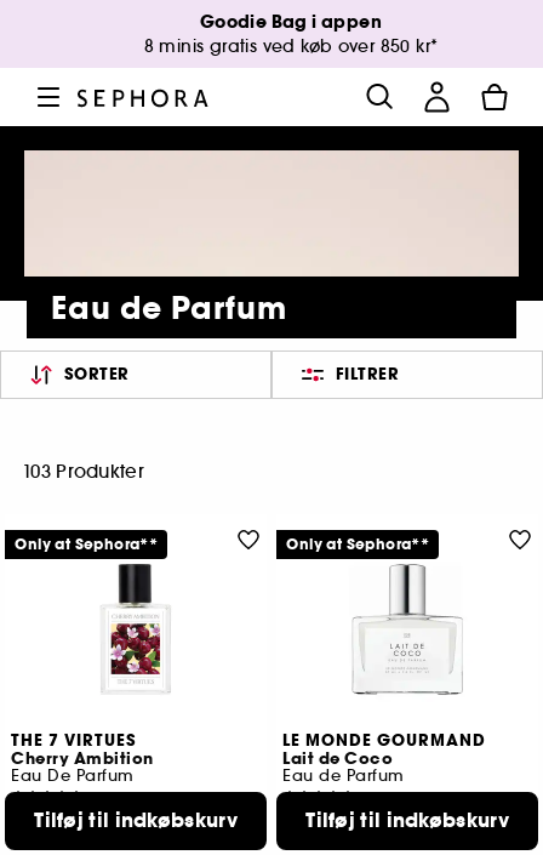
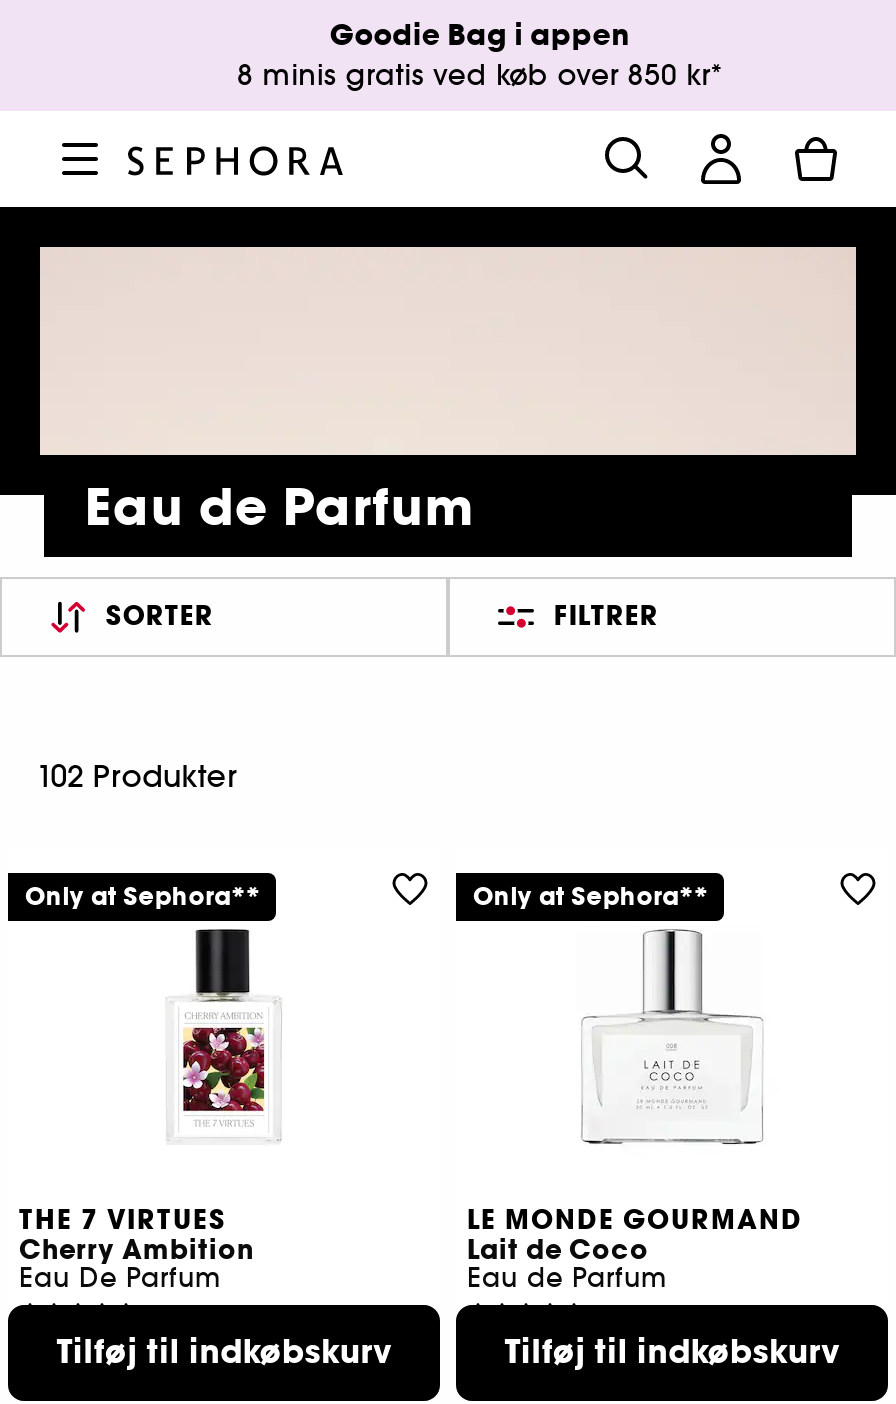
[22,460,144,483] 103 Produkter -> [36,757,238,795] 102 Produkter

